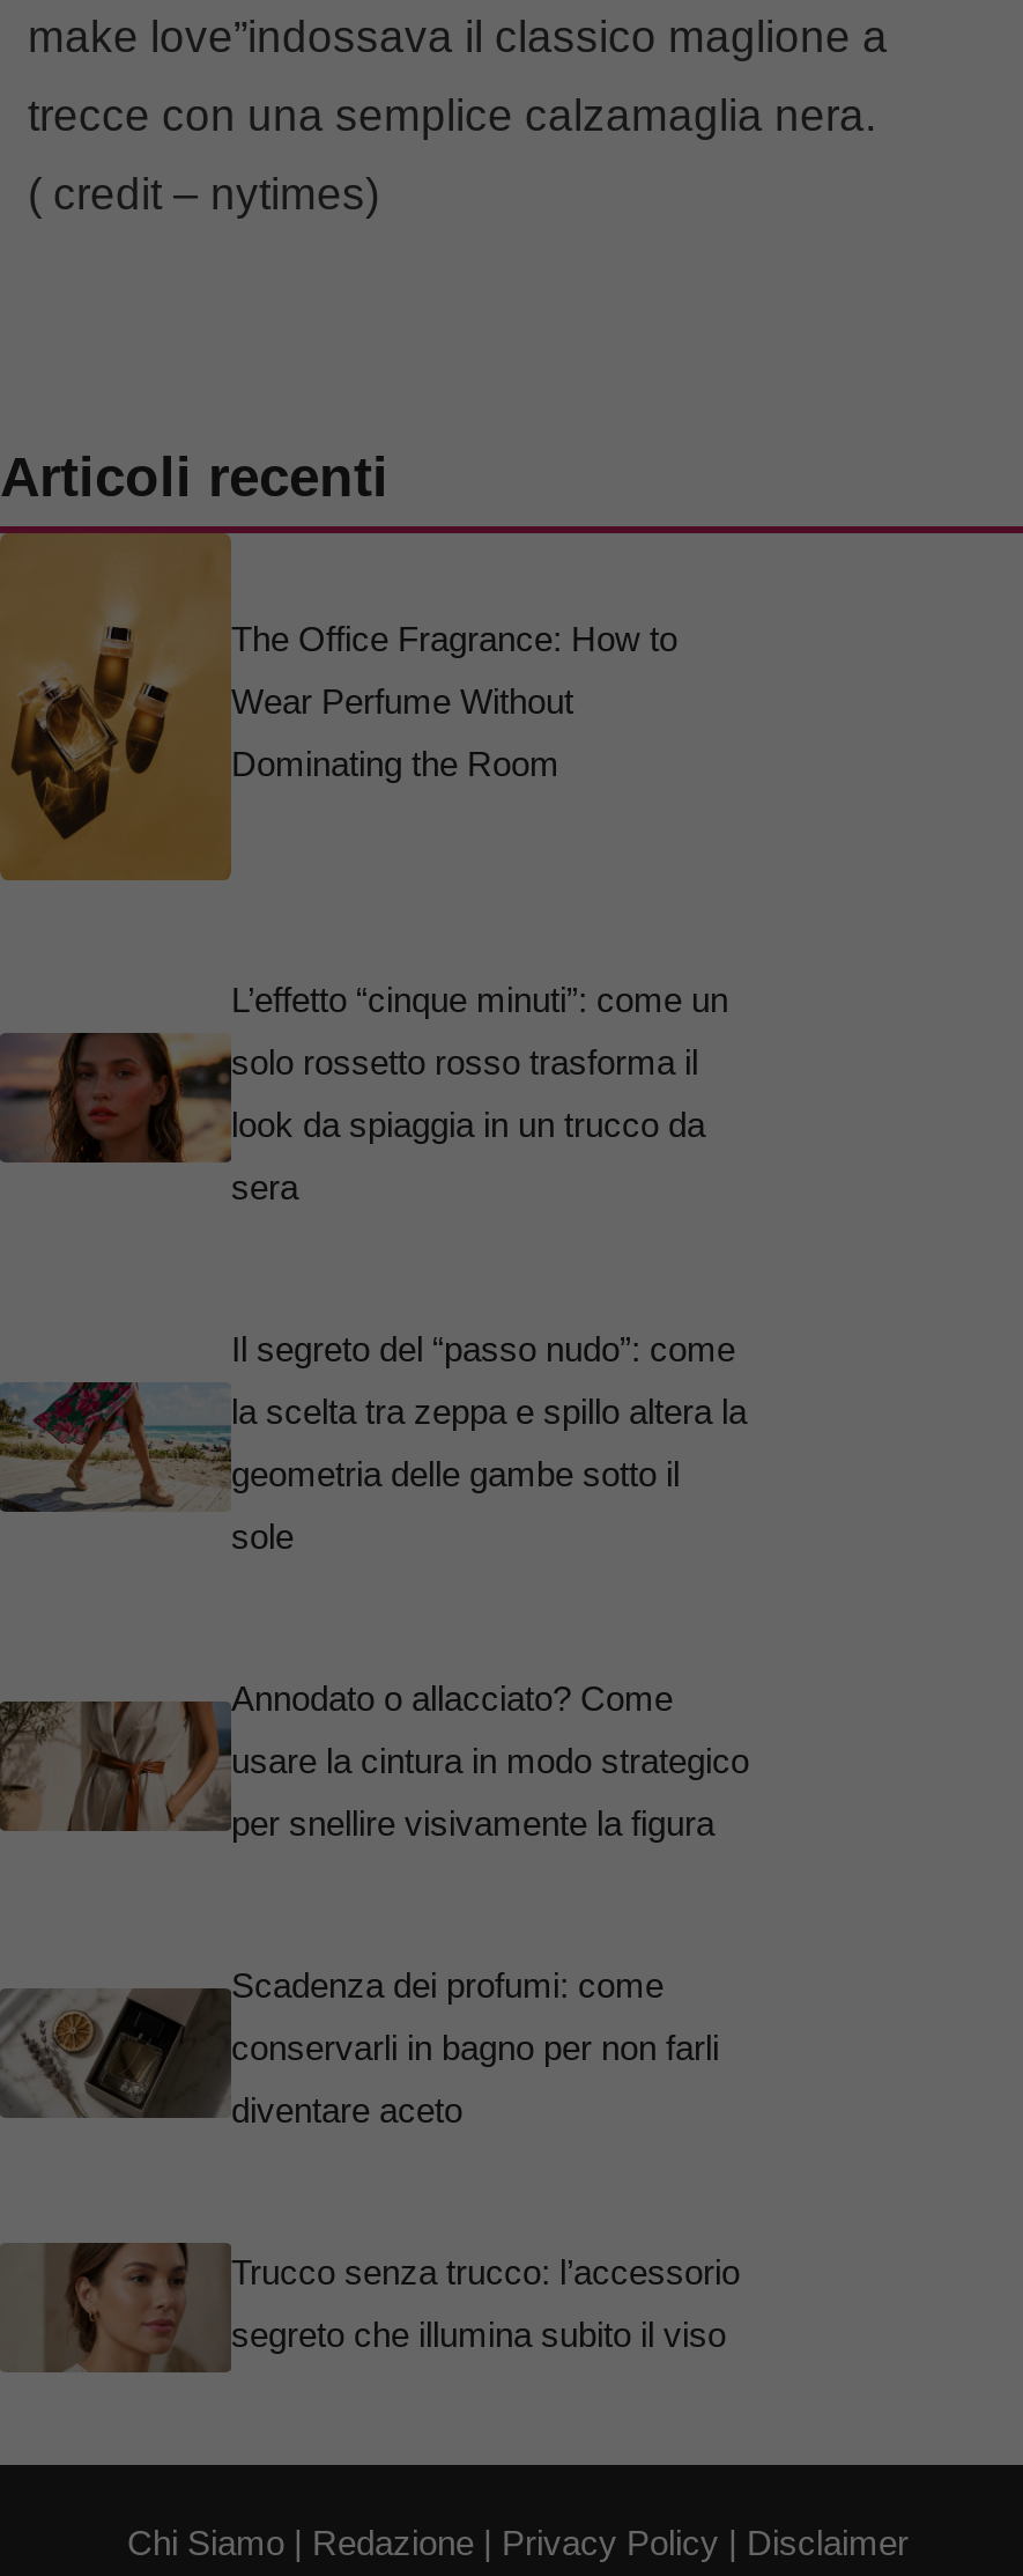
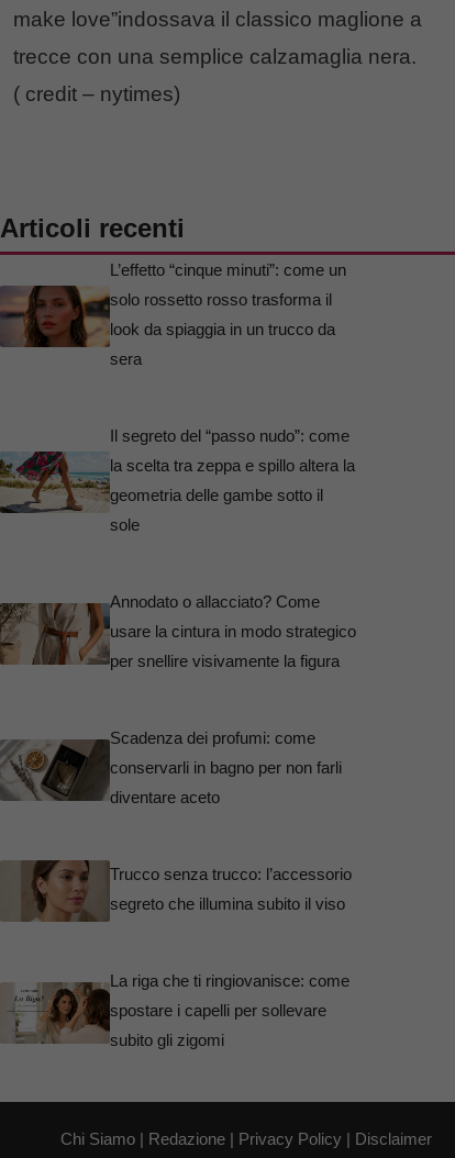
[7,533,677,883] [image] | The Office Fragrance: How to | Wear Perfume Without | Dominating the Room -> none
moved [0,979,749,2353] -> [0,260,356,913]: [image] | L’effetto “cinque minuti”: come un | solo rossetto rosso trasforma il | ... | Trucco senza trucco: l’accessorio | segreto che illumina subito il viso
none -> [3,971,349,1058] [image] | La riga che ti ringiovanisce: come | spostare i capelli per sollevare | subito gli zigomi

